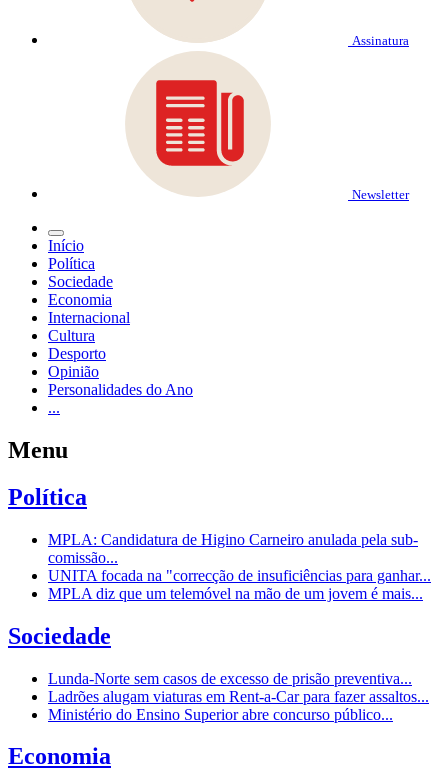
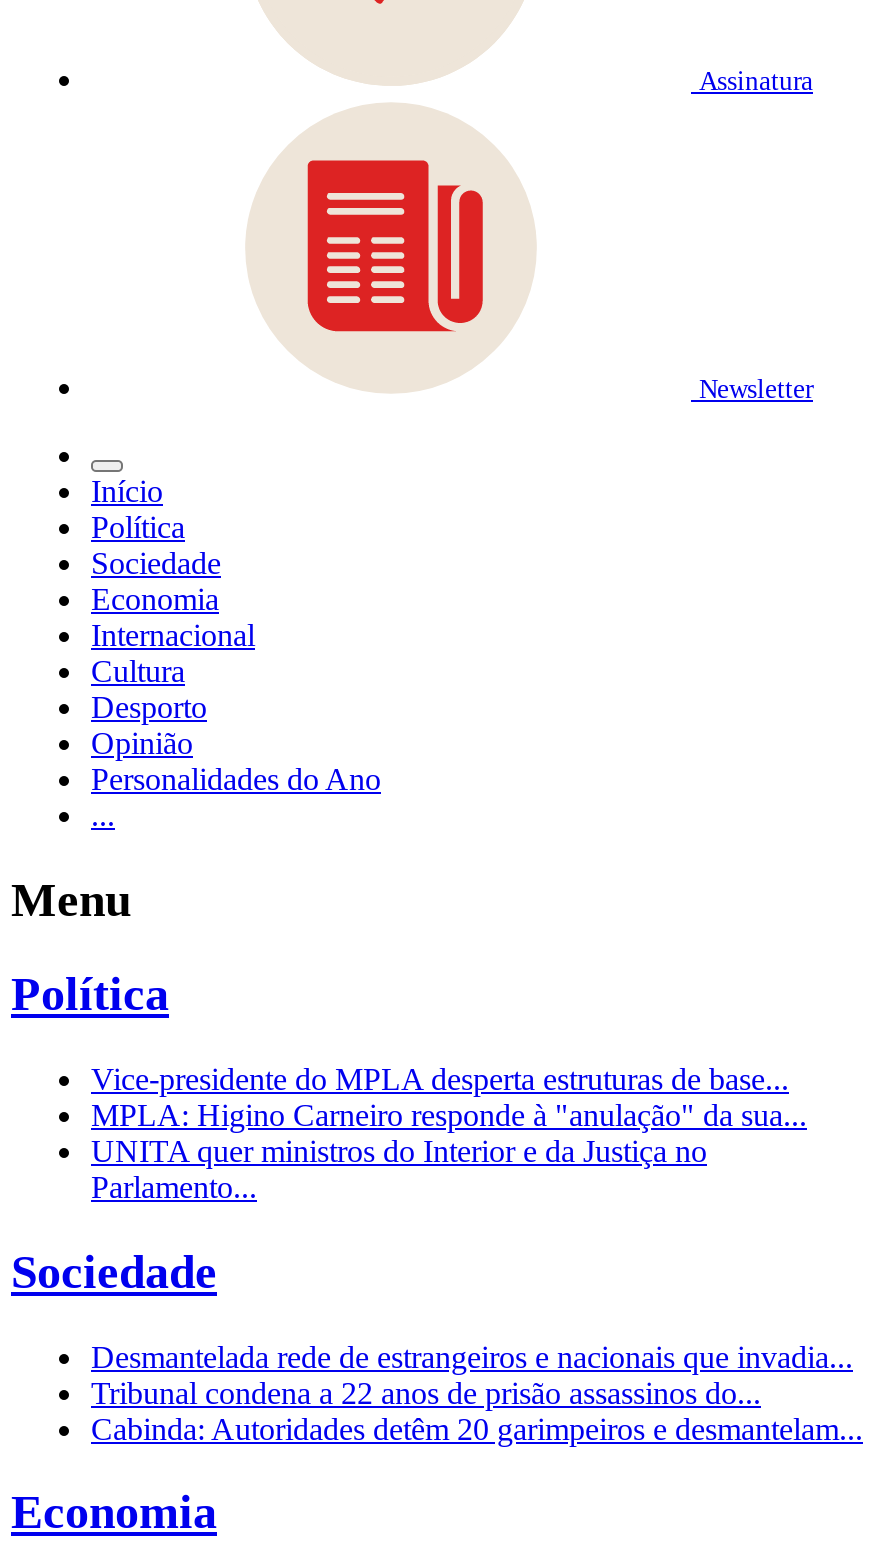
[48,531,431,602] MPLA: Candidatura de Higino Carneiro anulada pela sub- | comissão... | UNITA focada na "correcção de insuficiências para ganhar... | MPLA diz que um telemóvel na mão de um jovem é mais... -> [91,1061,807,1203] Vice-presidente do MPLA desperta estruturas de base... | MPLA: Higino Carneiro responde à "anulação" da sua... | UNITA quer ministros do Interior e da Justiça no | Parlamento...
[48,669,429,722] Lunda-Norte sem casos de excesso de prisão preventiva... | Ladrões alugam viaturas em Rent-a-Car para fazer assaltos... | Ministério do Ensino Superior abre concurso público... -> [91,1339,863,1445] Desmantelada rede de estrangeiros e nacionais que invadia... | Tribunal condena a 22 anos de prisão assassinos do... | Cabinda: Autoridades detêm 20 garimpeiros e desmantelam...

